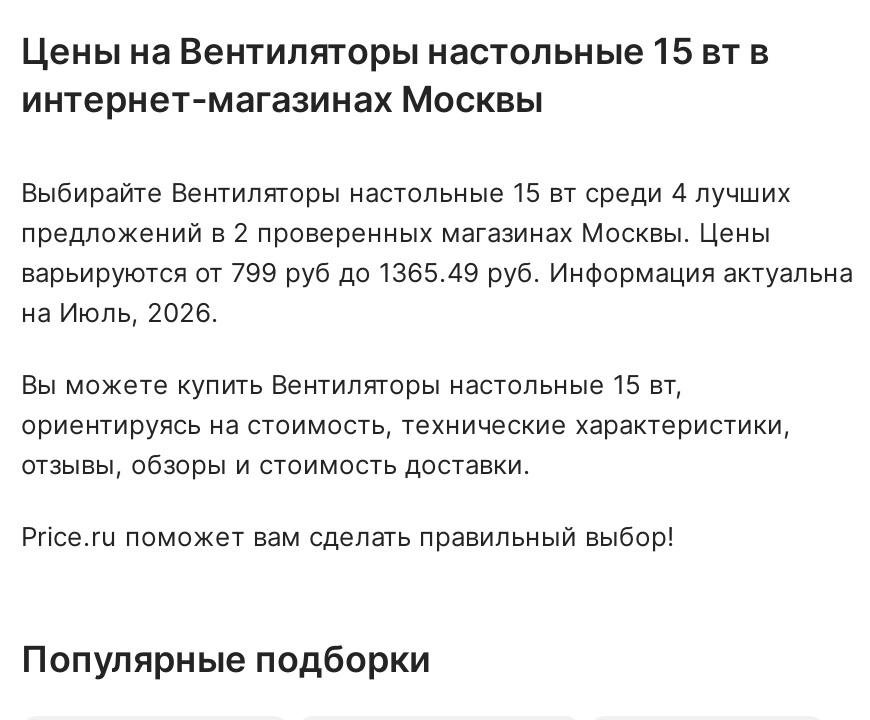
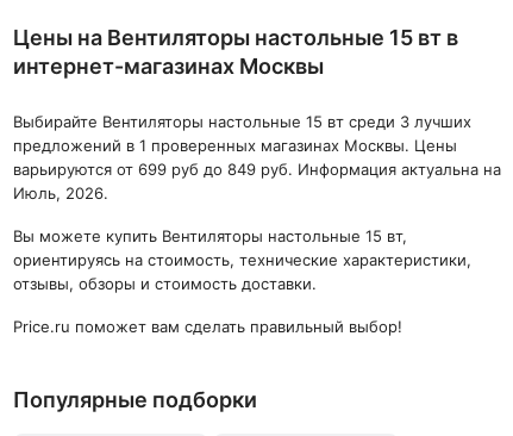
[21,176,853,328] Выбирайте Вентиляторы настольные 15 вт среди 4 лучших | предложений в 2 проверенных магазинах Москвы. Цены | варьируются от 799 руб до 1365.49 руб. Информация актуальна | на Июль, 2026. -> [13,112,501,203] Выбирайте Вентиляторы настольные 15 вт среди 3 лучших | предложений в 1 проверенных магазинах Москвы. Цены | варьируются от 699 руб до 849 руб. Информация актуальна на | Июль, 2026.

